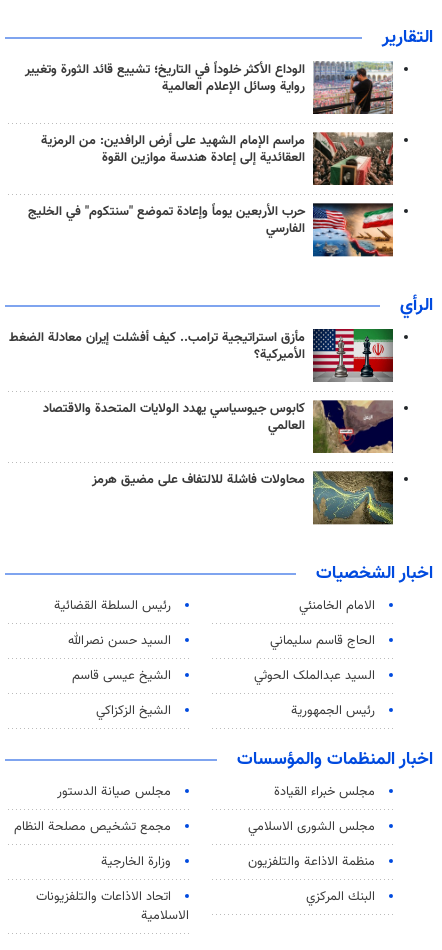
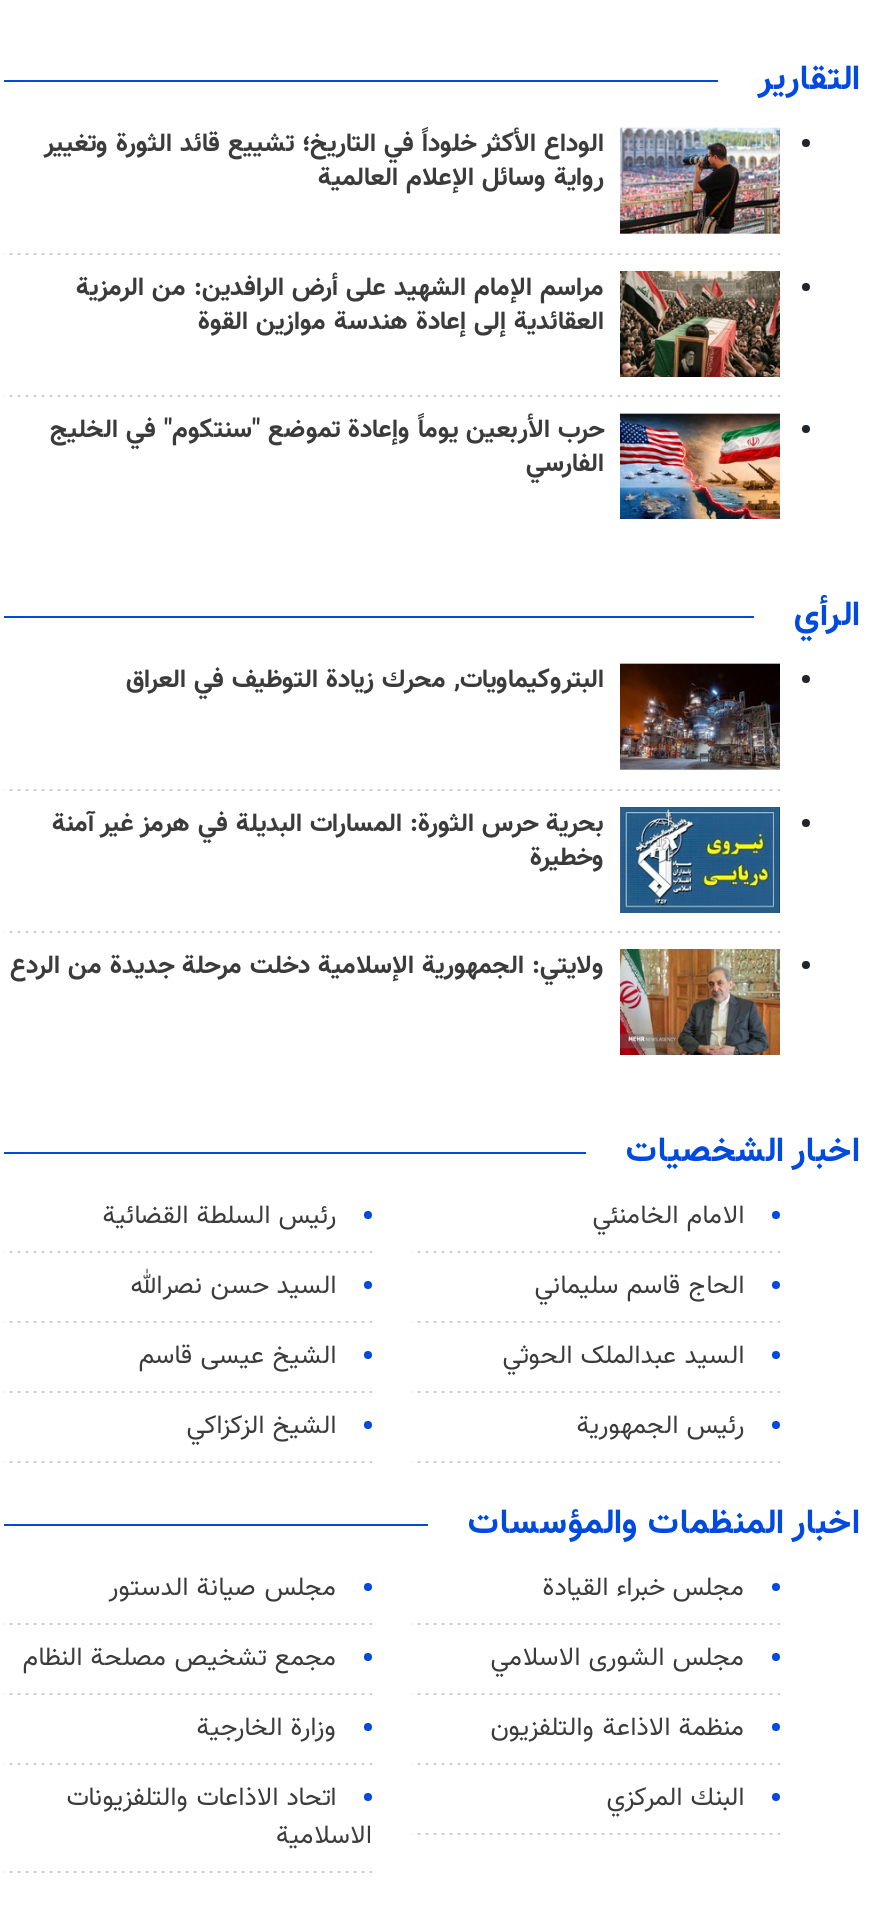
[9,328,394,382] [image] | مأزق استراتيجية ترامب.. كيف أفشلت إيران معادلة الضغط | الأميركية؟ -> [126,661,782,770] [image] | البتروكيماويات, محرك زيادة التوظيف في العراق
[43,399,394,454] [image] | كابوس جيوسياسي يهدد الولايات المتحدة والاقتصاد | العالمي -> [52,804,782,916] [image] | بحرية حرس الثورة: المسارات البديلة في هرمز غير آمنة | وخطيرة
[92,470,394,525] [image] | محاولات فاشلة للالتفاف على مضيق هرمز -> [10,947,782,1056] [image] | ولايتي: الجمهورية الإسلامية دخلت مرحلة جديدة من الردع

